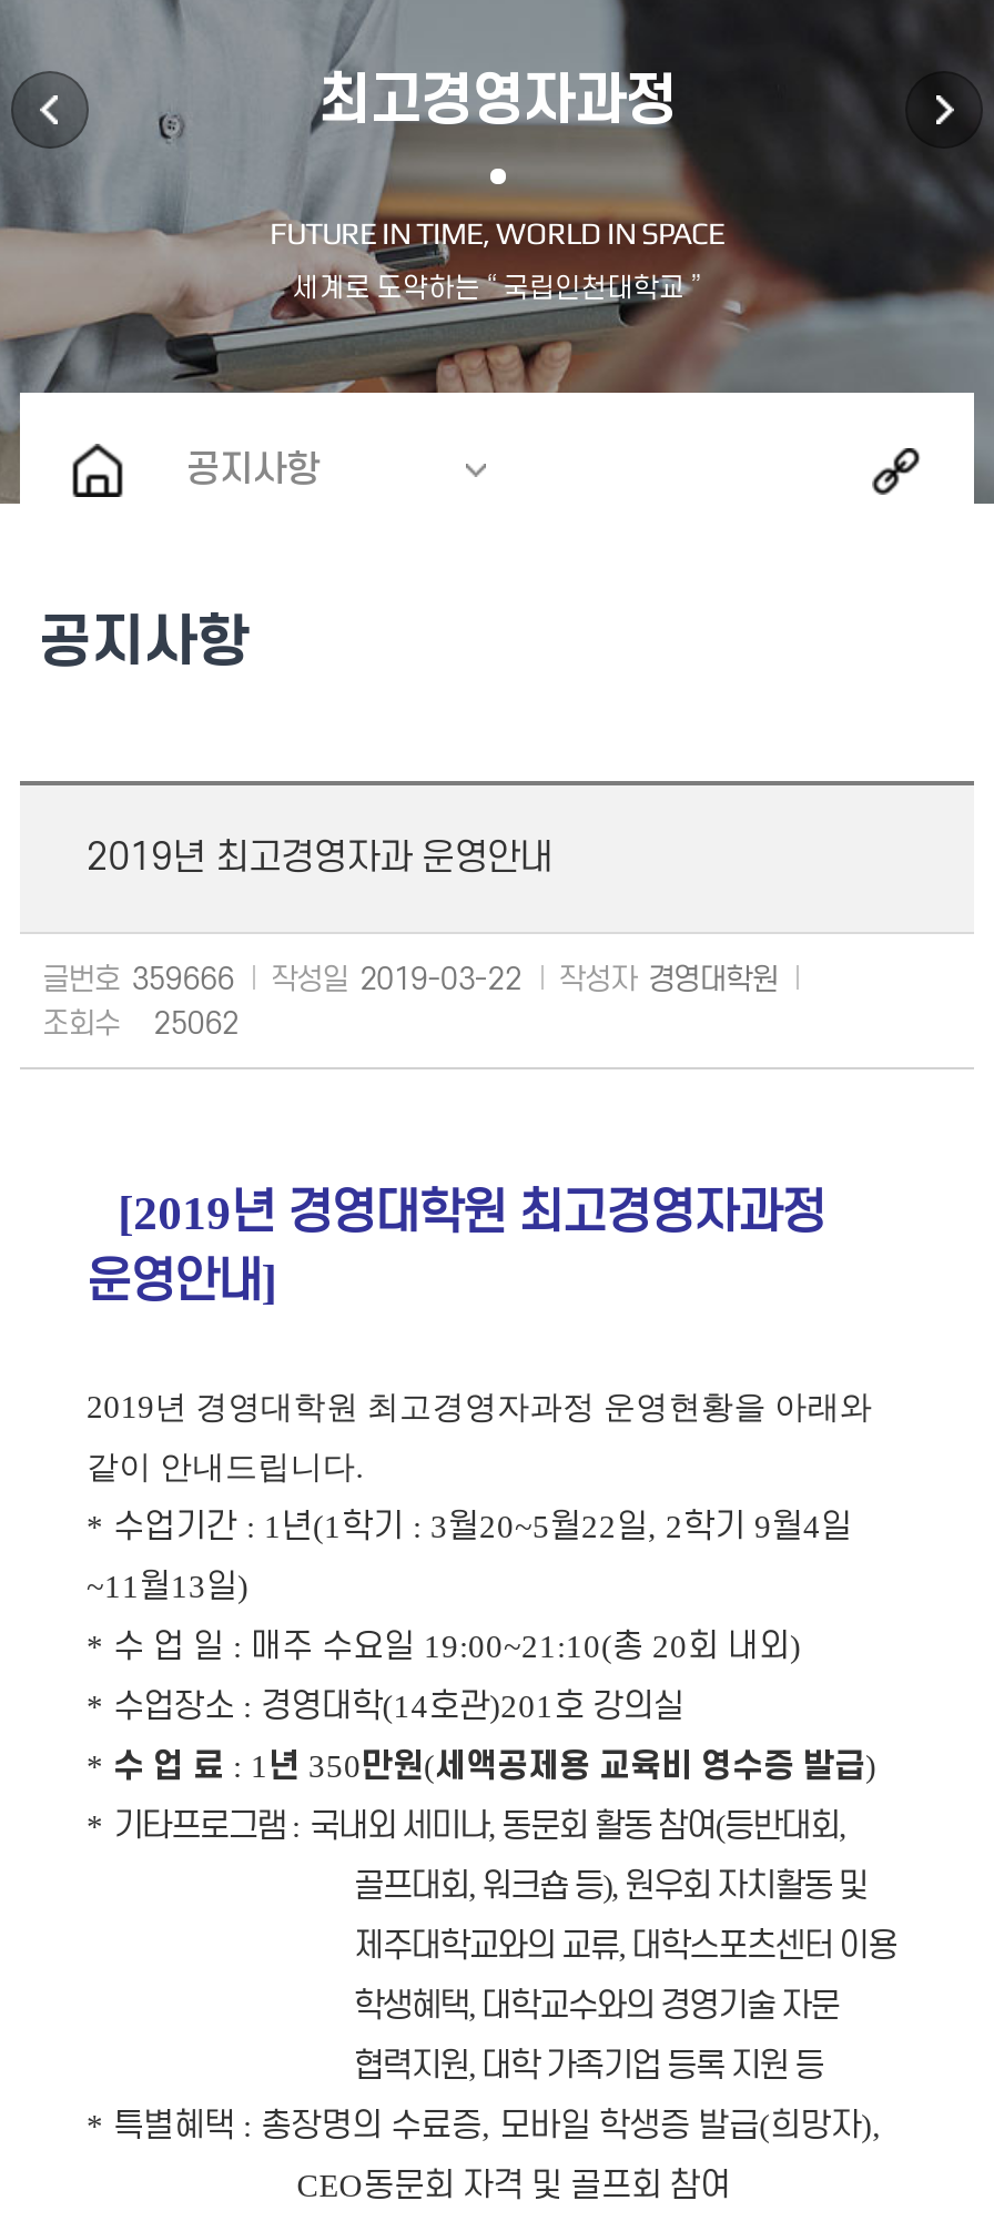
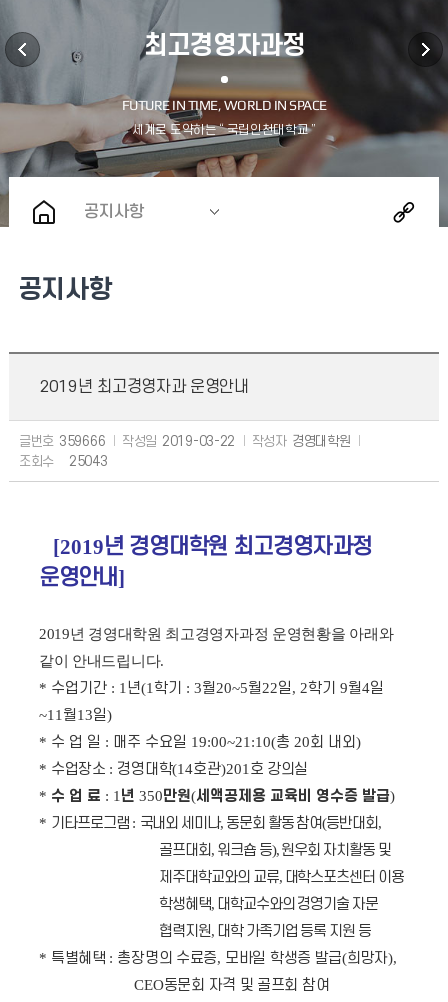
[42,1007,239,1040] 조회수 25062 -> [19,454,108,469] 조회수 25043

